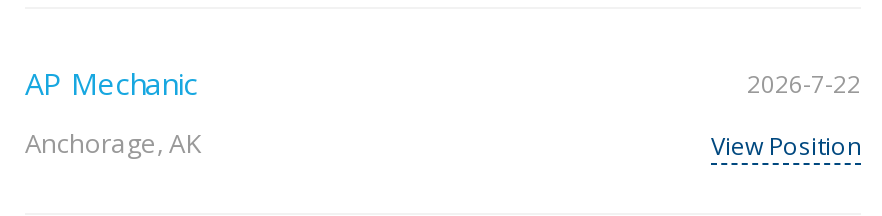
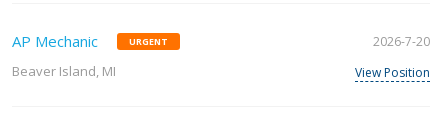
[747,67,861,101] 2026-7-22 -> [373,33,430,50] 2026-7-20
[25,125,201,161] Anchorage, AK -> [12,35,168,80] URGENT | Beaver Island, MI

